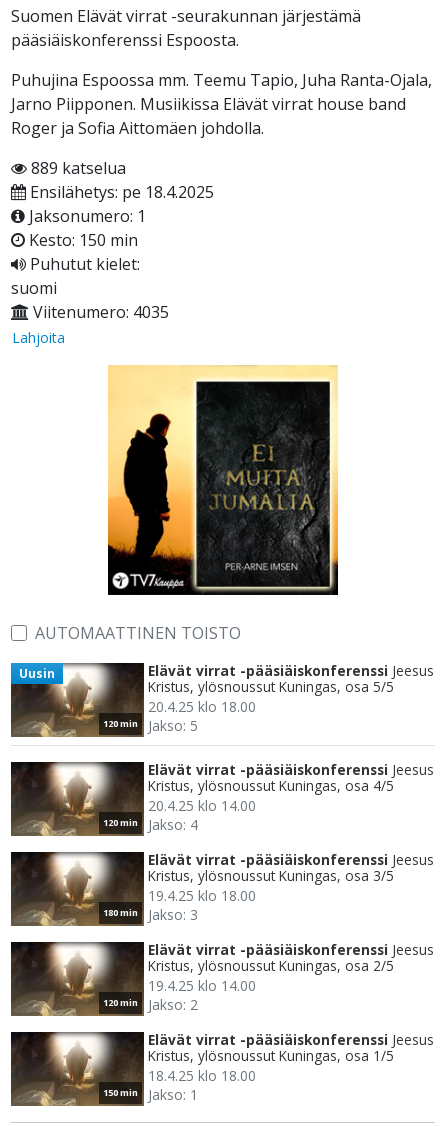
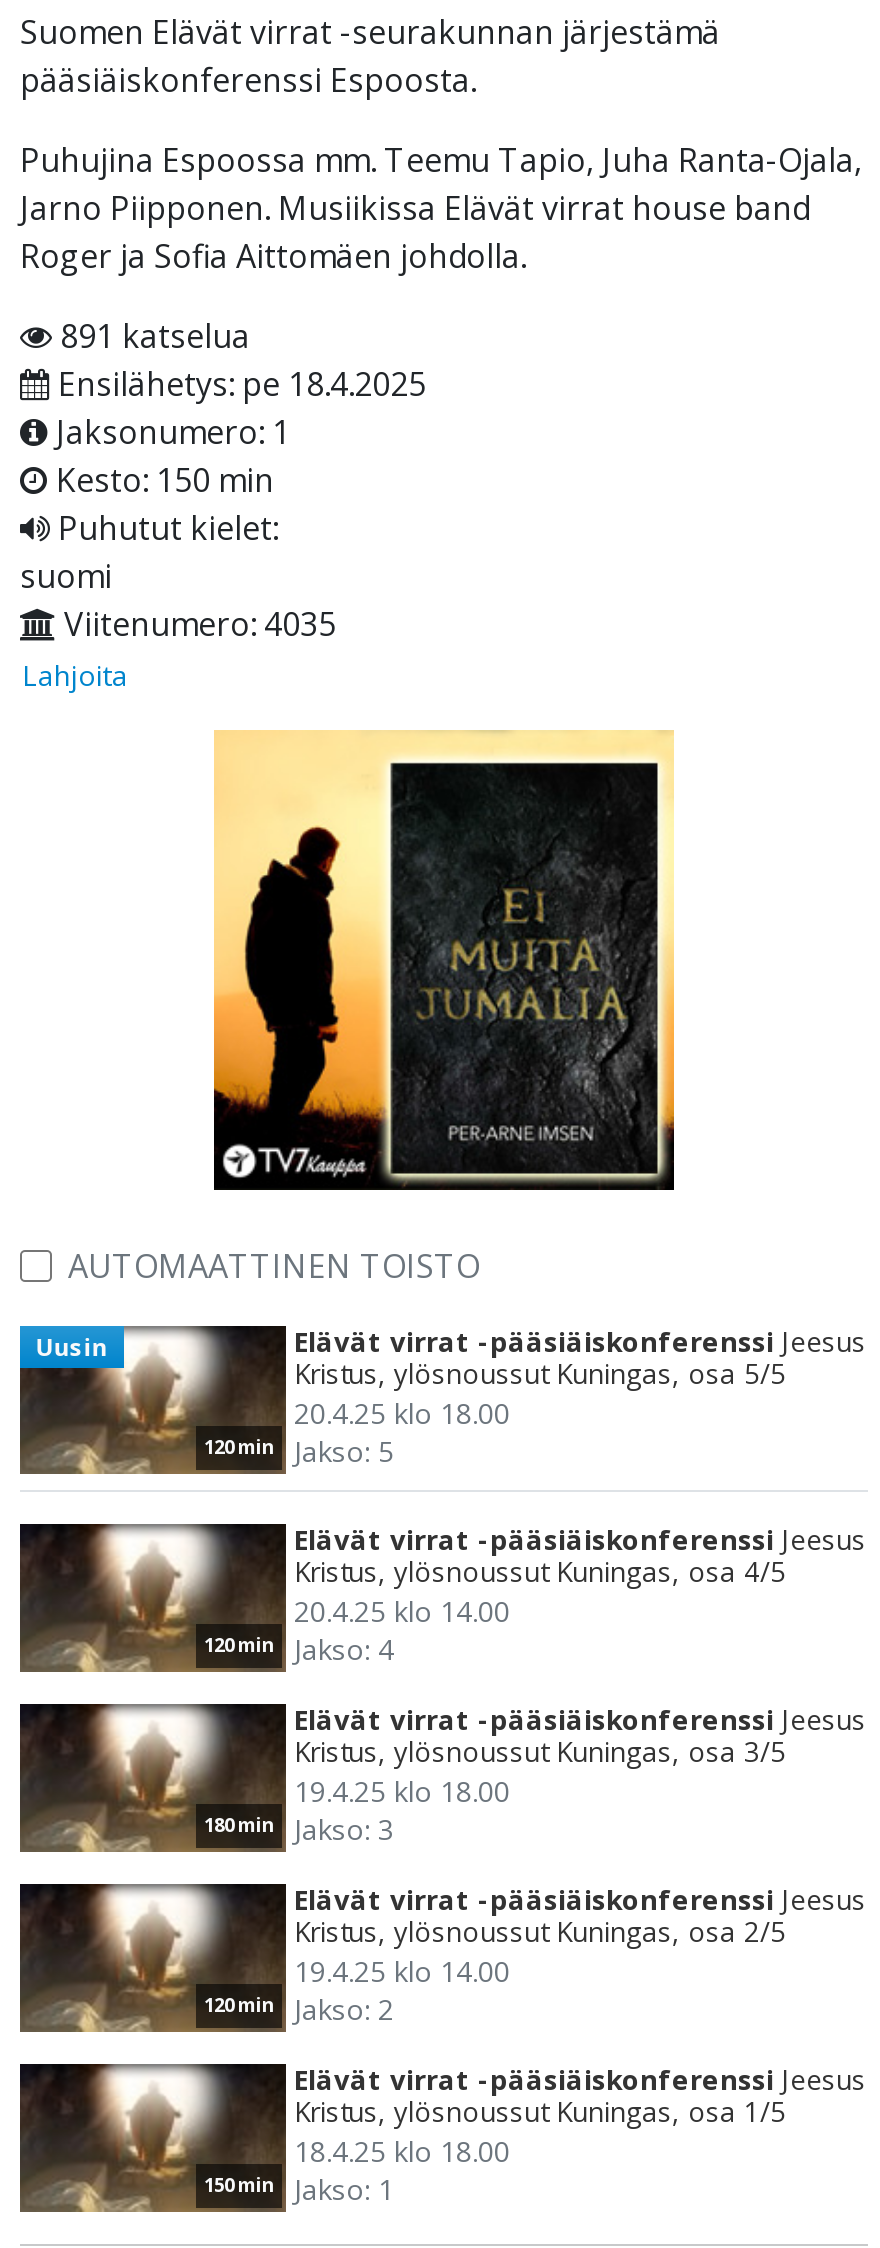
[27,157,126,179] 889 katselua -> [52,314,250,358] 891 katselua

